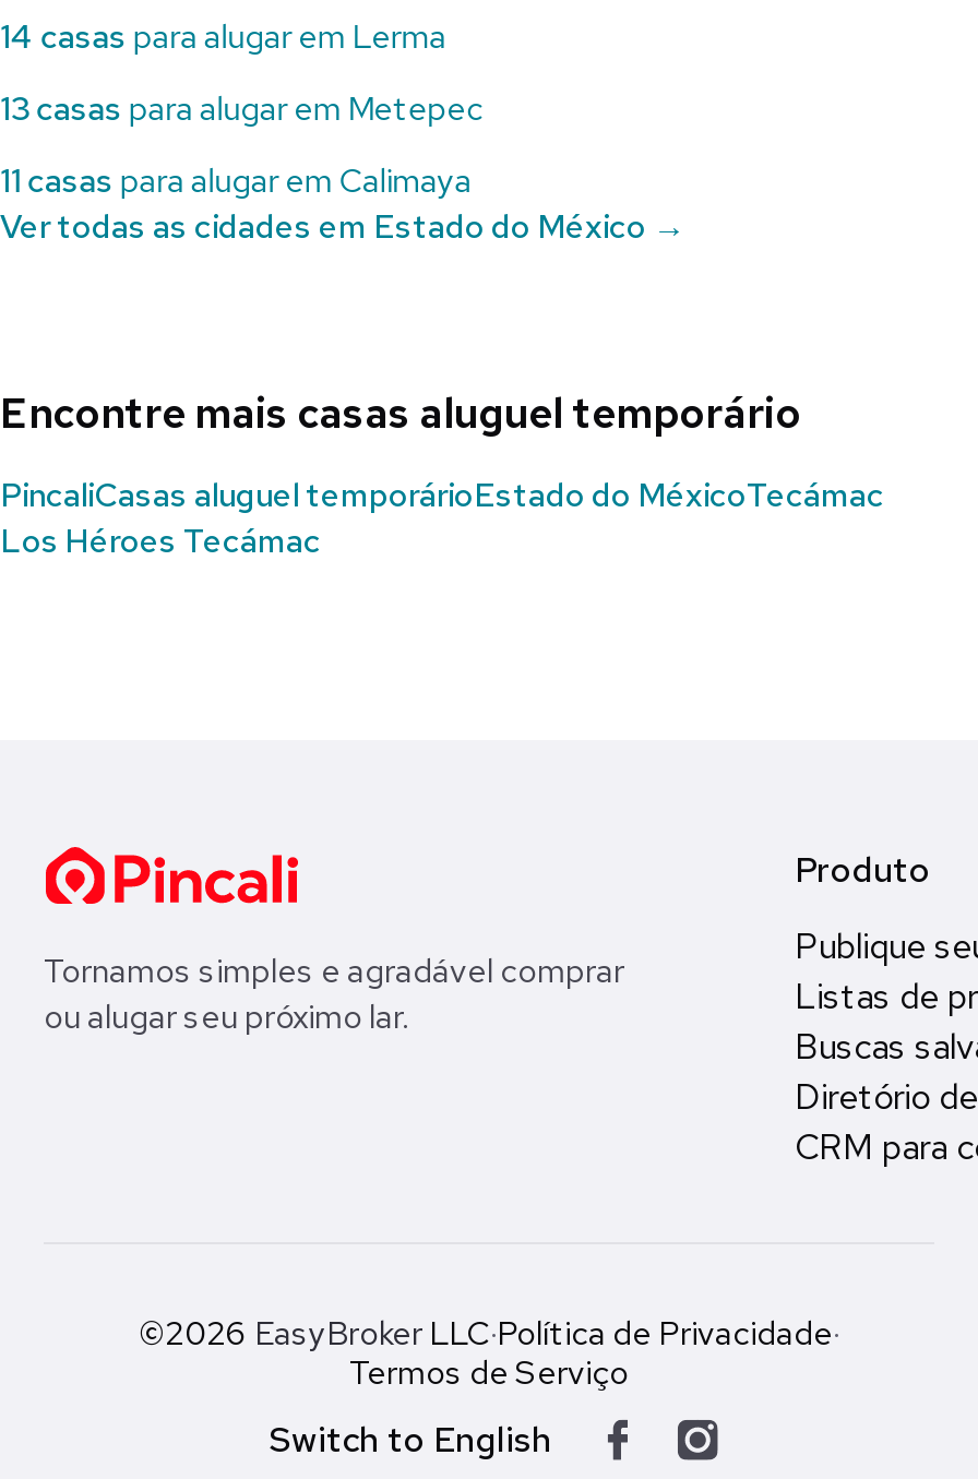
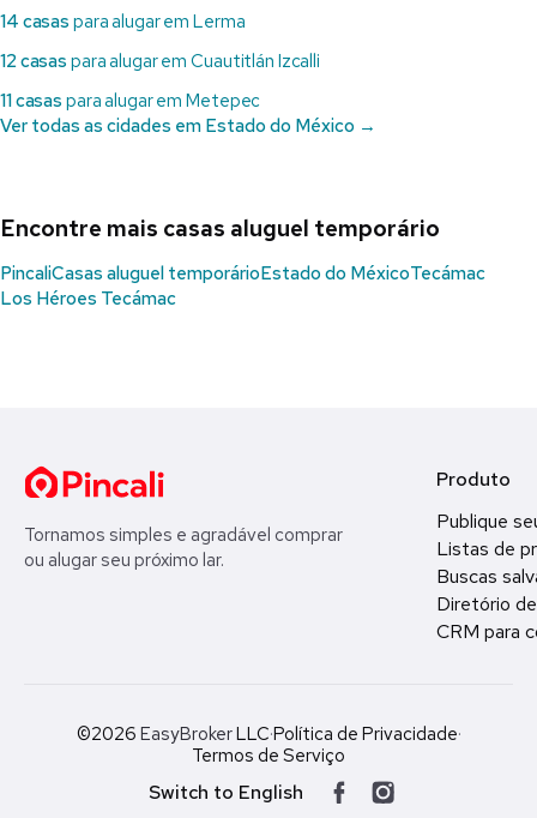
[0,86,483,130] 13 casas para alugar em Metepec -> [0,49,320,73] 12 casas para alugar em Cuautitlán Izcalli
[0,158,472,202] 11 casas para alugar em Calimaya -> [0,88,260,112] 11 casas para alugar em Metepec

